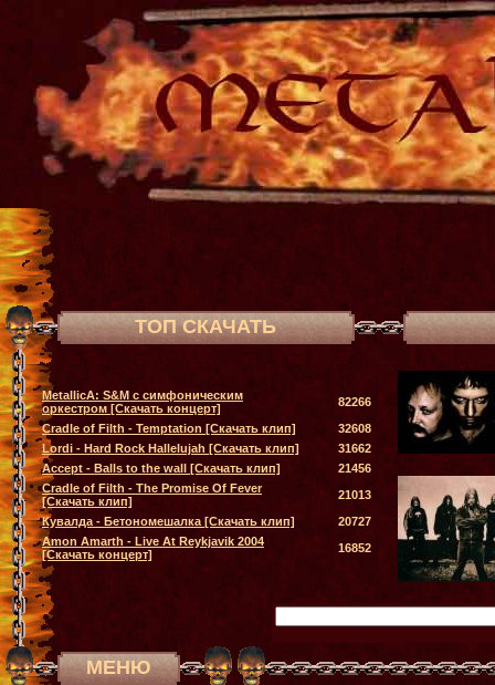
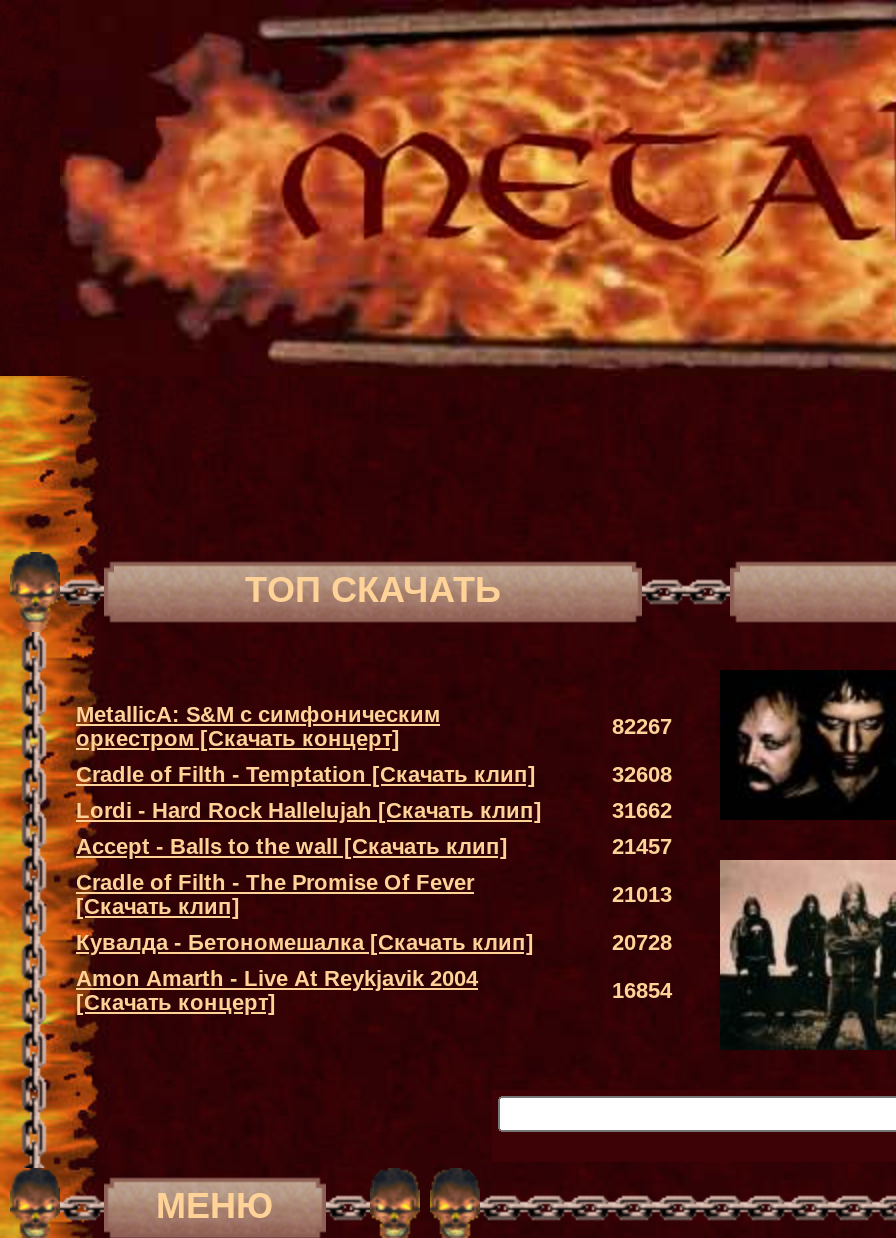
[338,395,371,408] 82266 -> [612,714,672,738] 82267
[338,461,371,475] 21456 -> [612,834,672,858] 21457
[338,515,371,528] 20727 -> [612,930,672,954] 20728
[338,541,371,554] 16852 -> [612,978,672,1002] 16854

